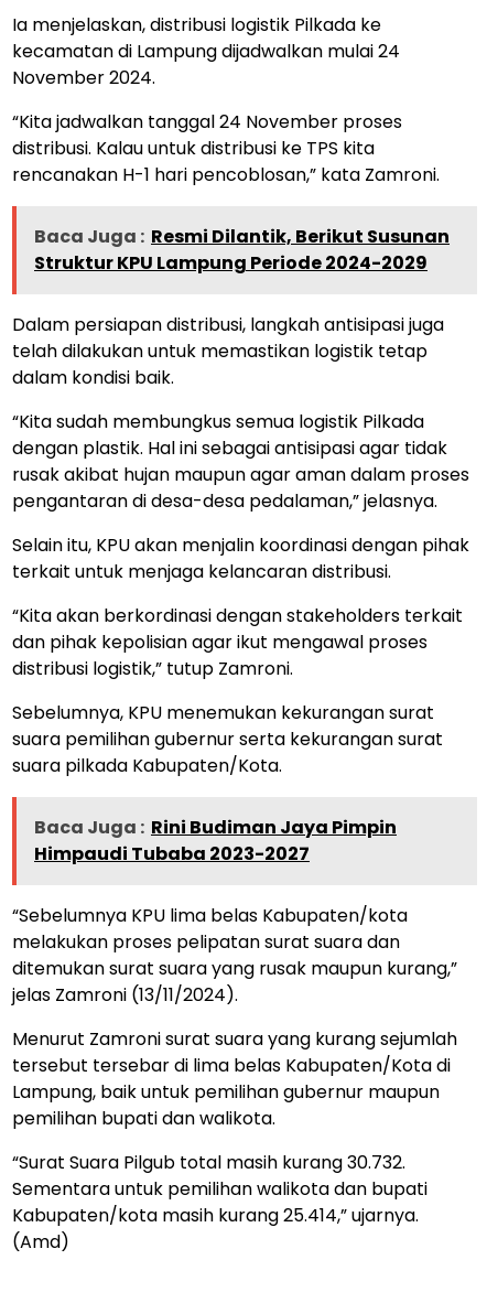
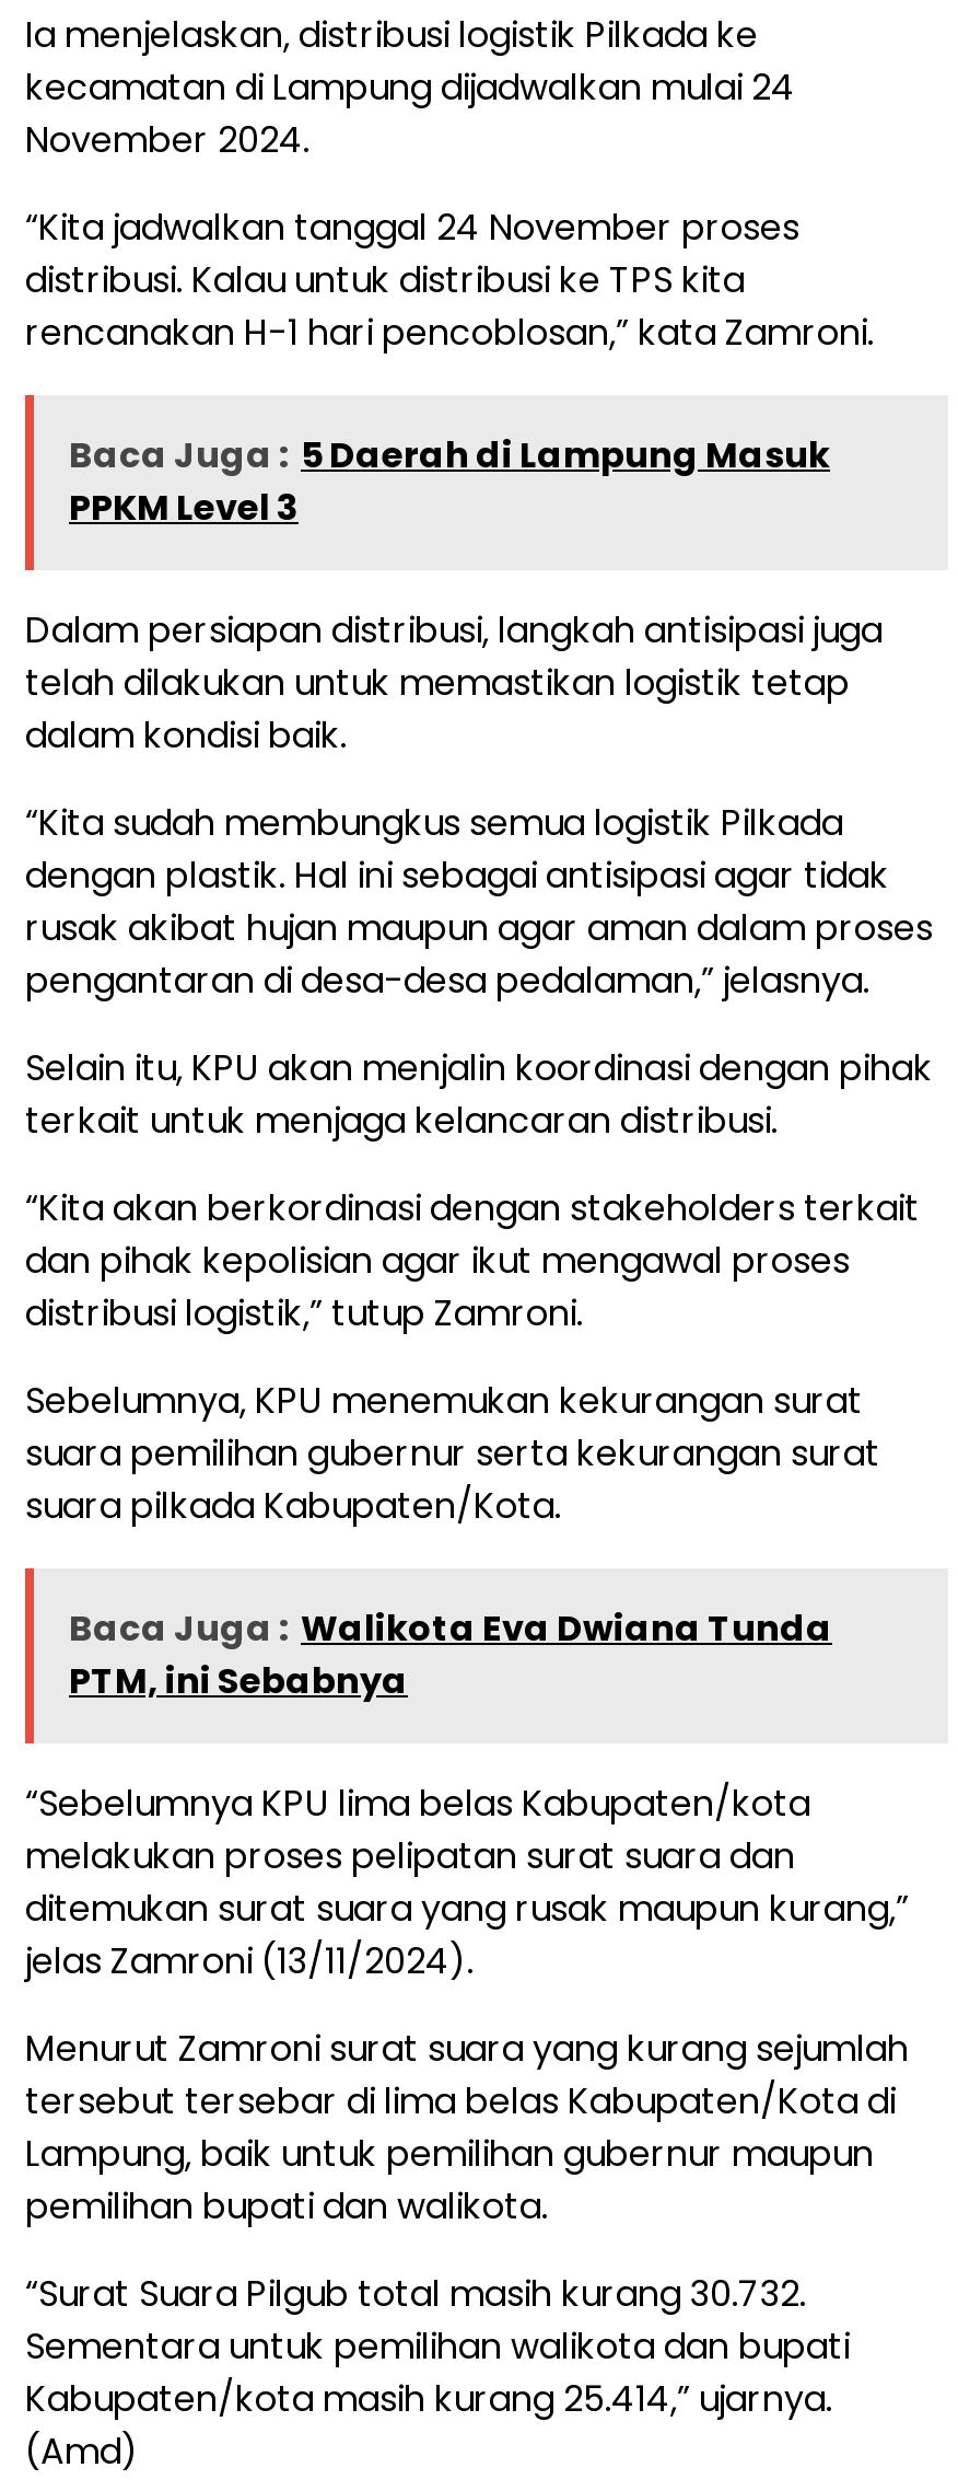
[34,224,450,276] Baca Juga : Resmi Dilantik, Berikut Susunan | Struktur KPU Lampung Periode 2024-2029 -> [69,430,830,533] Baca Juga : 5 Daerah di Lampung Masuk | PPKM Level 3
[34,815,397,867] Baca Juga : Rini Budiman Jaya Pimpin | Himpaudi Tubaba 2023-2027 -> [69,1604,832,1706] Baca Juga : Walikota Eva Dwiana Tunda | PTM, ini Sebabnya

